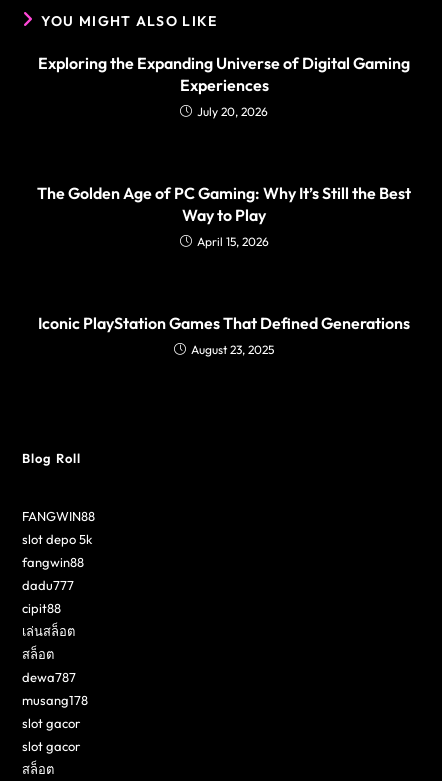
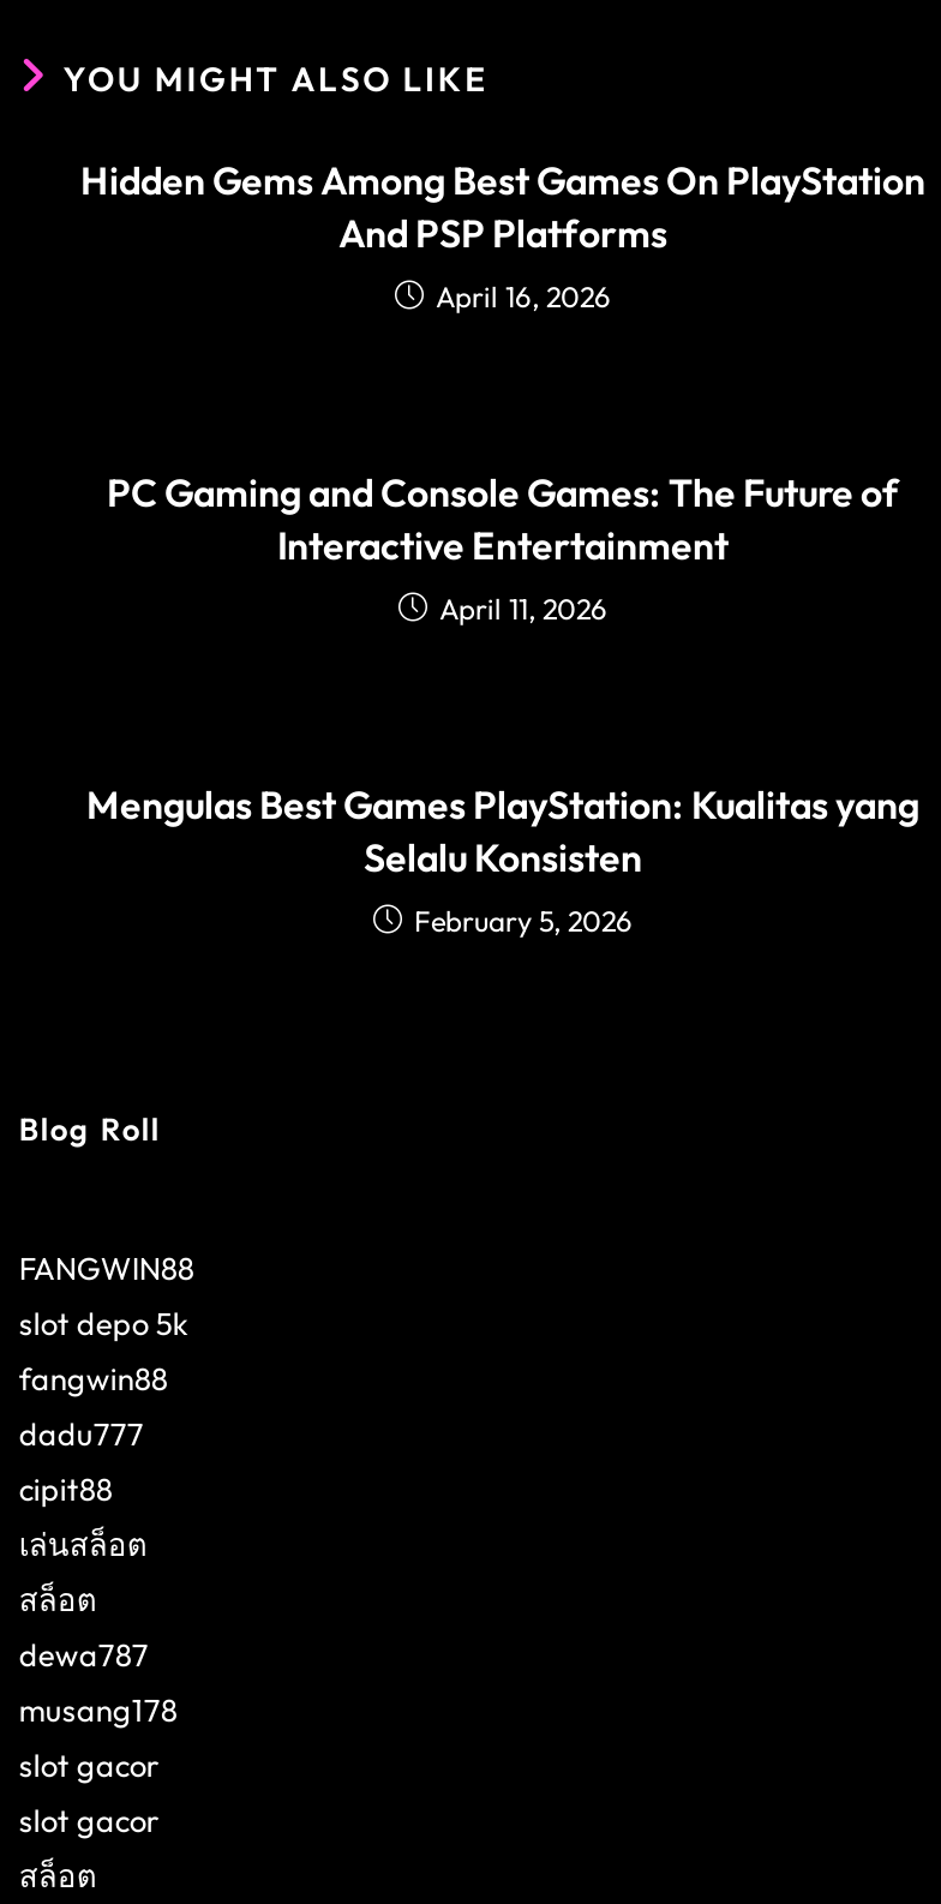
[38,53,410,119] Exploring the Expanding Universe of Digital Gaming | Experiences | July 20, 2026 -> [80,157,925,315] Hidden Gems Among Best Games On PlayStation | And PSP Platforms | April 16, 2026
[37,183,411,249] The Golden Age of PC Gaming: Why It’s Still the Best | Way to Play | April 15, 2026 -> [107,469,899,627] PC Gaming and Console Games: The Future of | Interactive Entertainment | April 11, 2026
[38,313,410,357] Iconic PlayStation Games That Defined Generations | August 23, 2025 -> [86,781,919,939] Mengulas Best Games PlayStation: Kualitas yang | Selalu Konsisten | February 5, 2026

